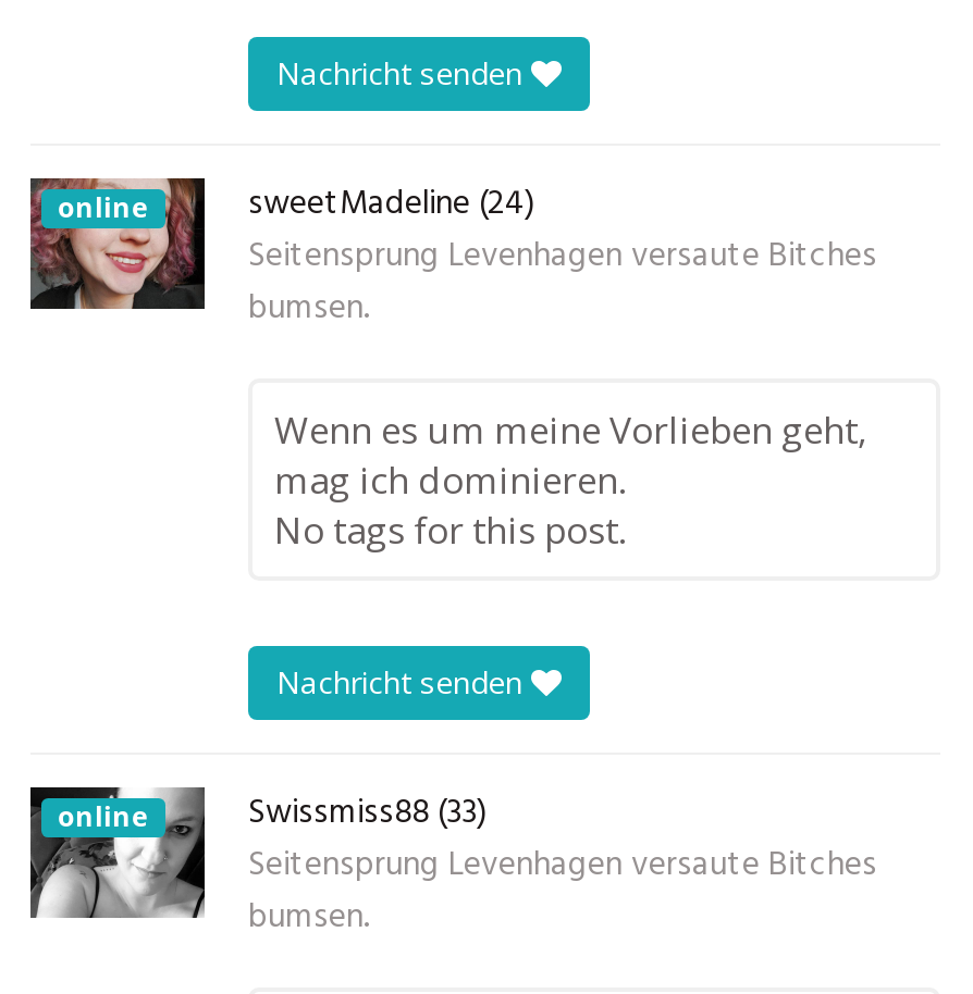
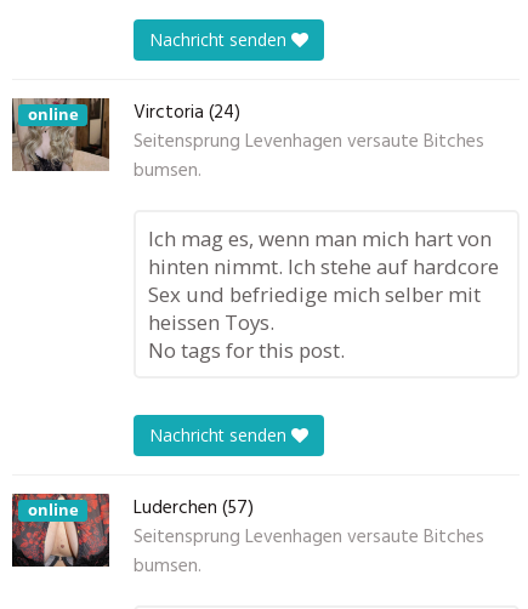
[28,178,535,311] [image] | sweetMadeline (24) -> [11,98,240,172] [image] | Virctoria (24)
[274,405,866,505] Wenn es um meine Vorlieben geht, | mag ich dominieren. -> [148,224,499,336] Ich mag es, wenn man mich hart von | hinten nimmt. Ich stehe auf hardcore | Sex und befriedige mich selber mit | heissen Toys.
[28,785,488,918] [image] | Swissmiss88 (33) -> [11,493,254,568] [image] | Luderchen (57)

